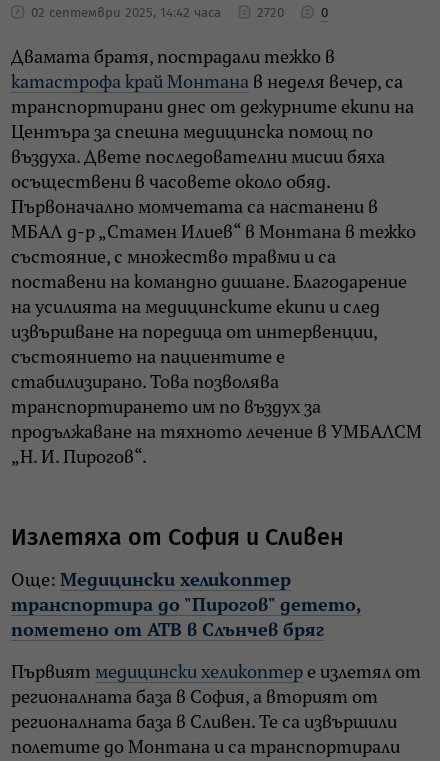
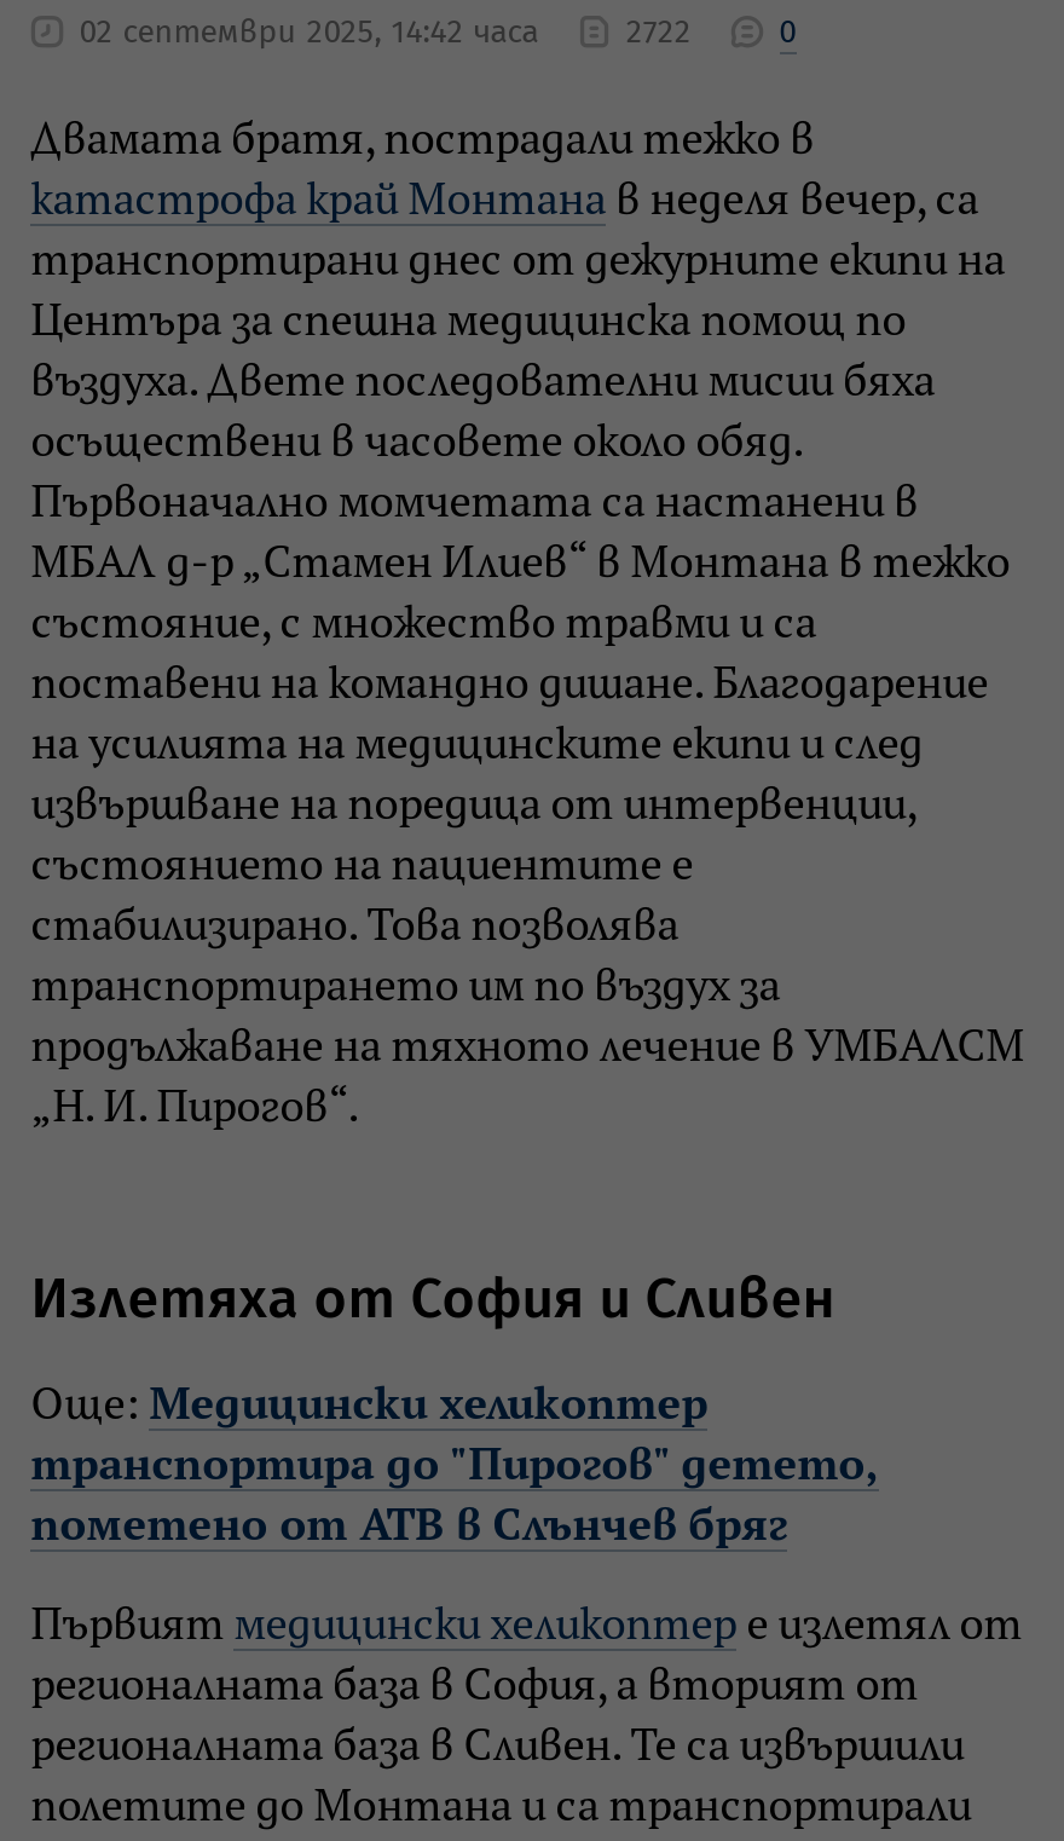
[257,5,284,21] 2720 -> [626,13,691,52] 2722

